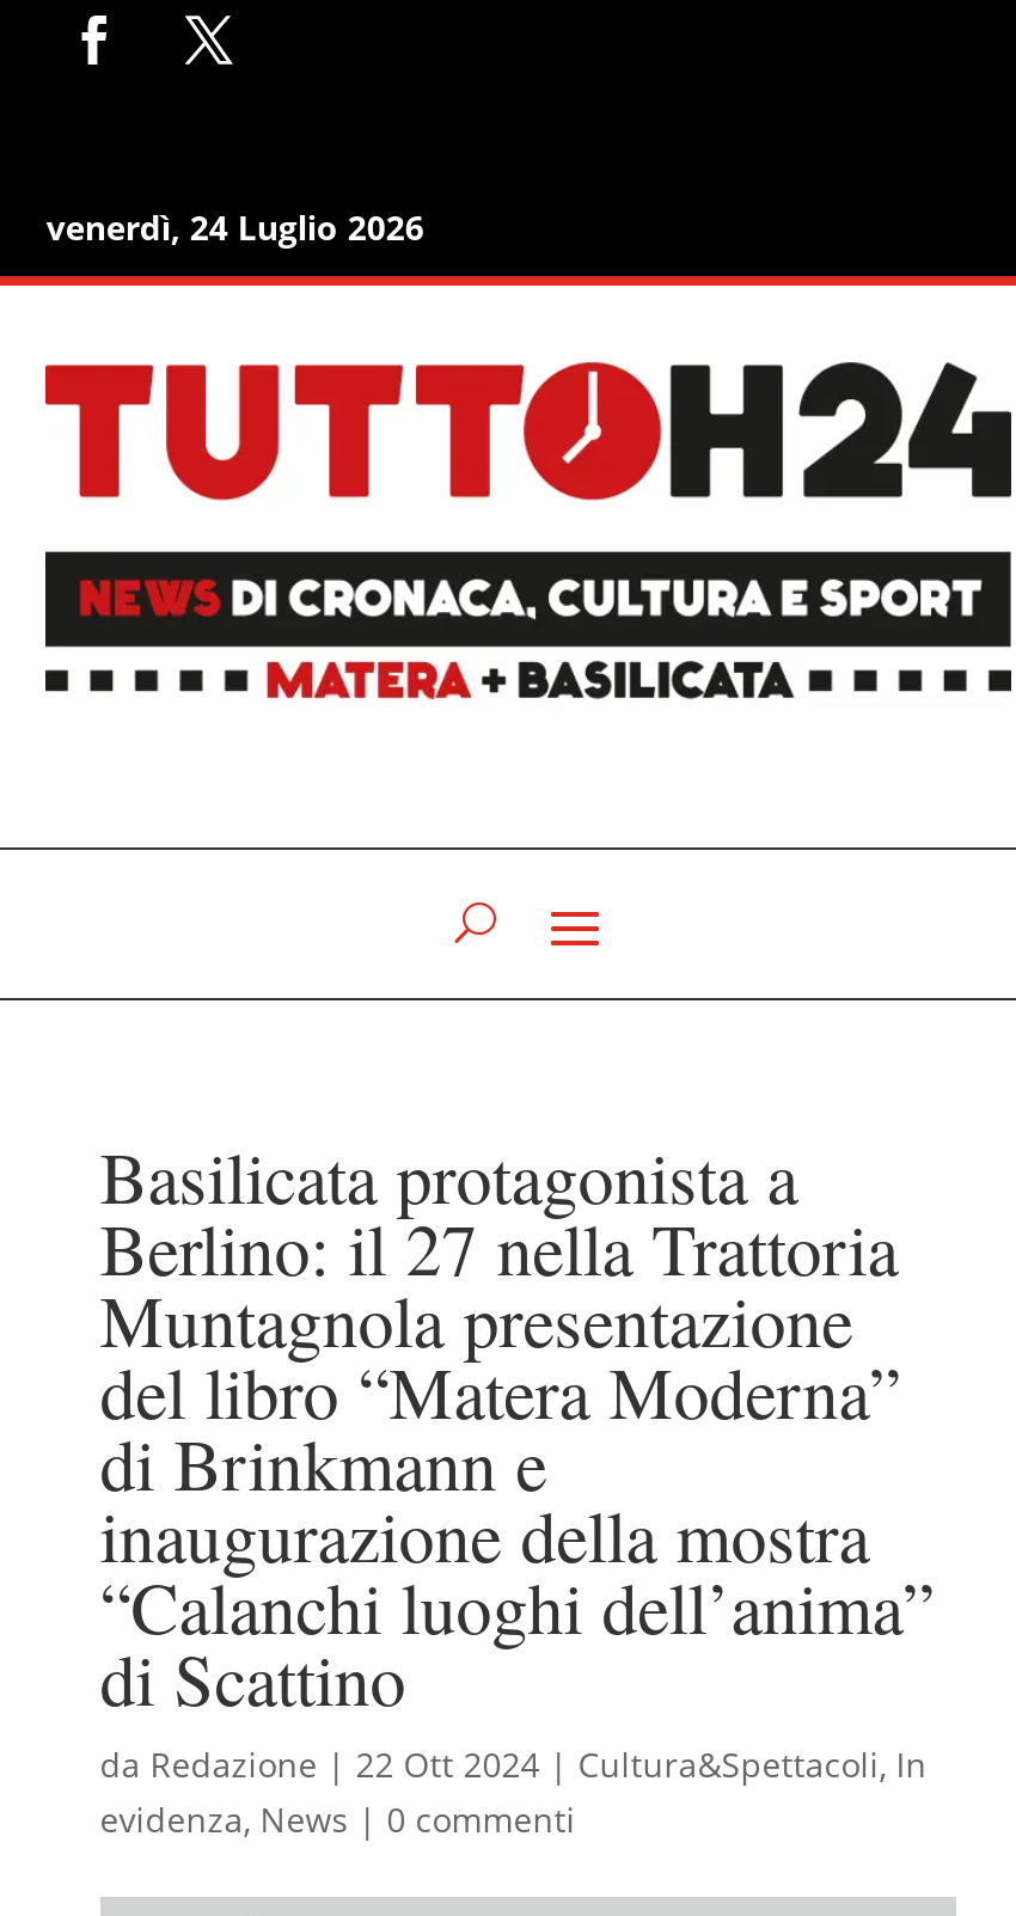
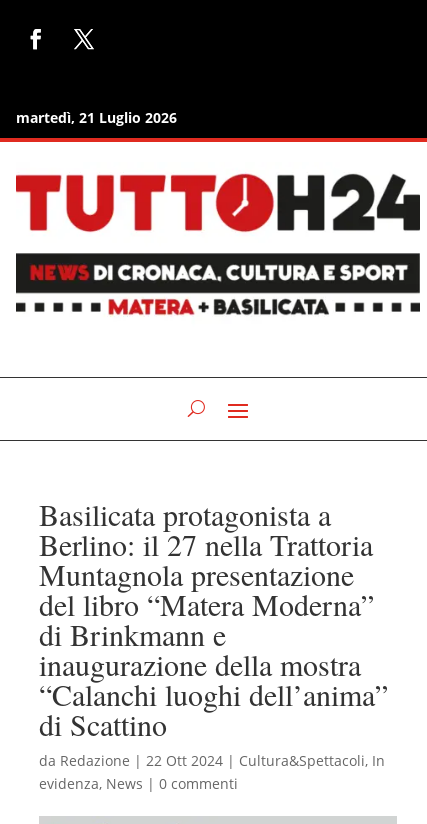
[46,204,424,250] venerdì, 24 Luglio 2026 -> [16,108,177,127] martedì, 21 Luglio 2026

